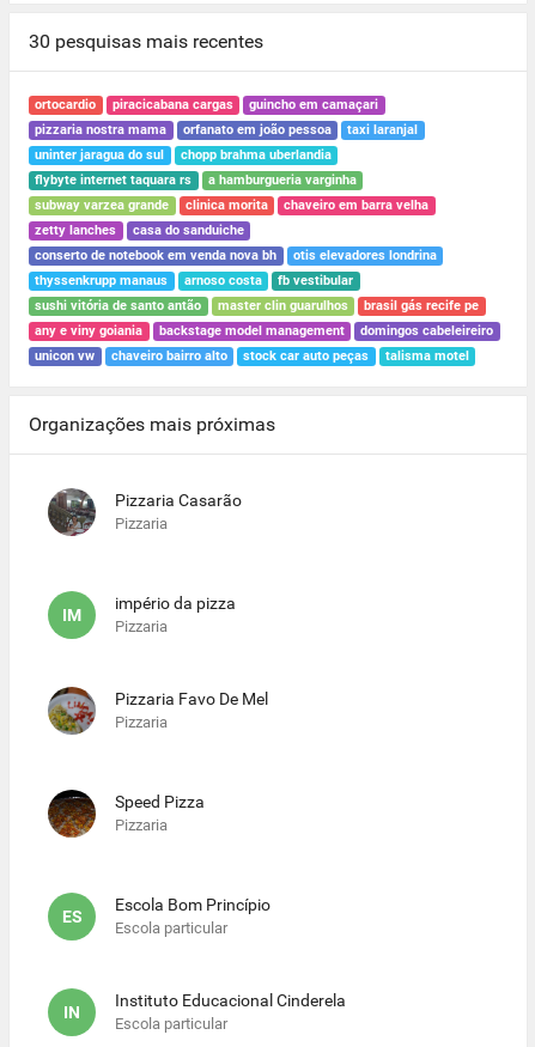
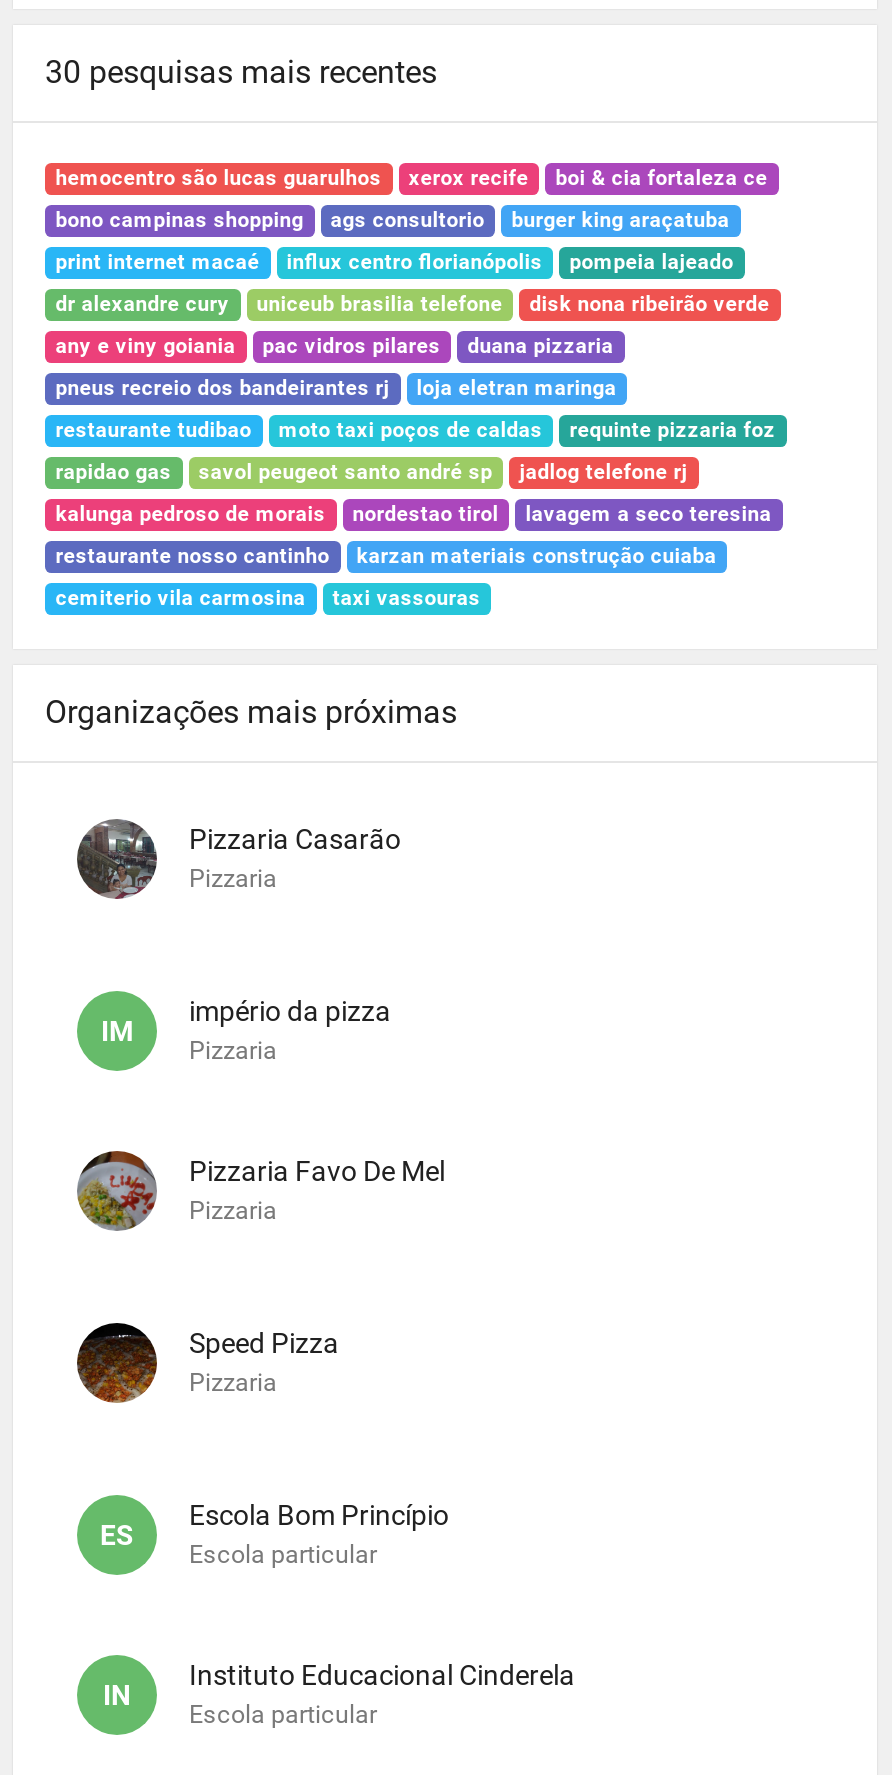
[35,97,479,314] ortocardio | piracicabana cargas | guincho em camaçari | pizzaria nostra mama | orfanato em joão pessoa | taxi laranjal | uninter jaragua do sul | chopp brahma uberlandia | flybyte internet taquara rs | a hamburgueria varginha | subway varzea grande | clinica morita | chaveiro em barra velha | zetty lanches | casa do sanduiche | conserto de notebook em venda nova bh | otis elevadores londrina | thyssenkrupp manaus | arnoso costa | fb vestibular | sushi vitória de santo antão | master clin guarulhos | brasil gás recife pe -> [55,165,769,317] hemocentro são lucas guarulhos | xerox recife | boi & cia fortaleza ce | bono campinas shopping | ags consultorio | burger king araçatuba | print internet macaé | influx centro florianópolis | pompeia lajeado | dr alexandre cury | uniceub brasilia telefone | disk nona ribeirão verde
[35,323,493,364] backstage model management | domingos cabeleireiro | unicon vw | chaveiro bairro alto | stock car auto peças | talisma motel -> [55,333,775,611] pac vidros pilares | duana pizzaria | pneus recreio dos bandeirantes rj | loja eletran maringa | restaurante tudibao | moto taxi poços de caldas | requinte pizzaria foz | rapidao gas | savol peugeot santo andré sp | jadlog telefone rj | kalunga pedroso de morais | nordestao tirol | lavagem a seco teresina | restaurante nosso cantinho | karzan materiais construção cuiaba | cemiterio vila carmosina | taxi vassouras
moved [35,323,143,339] -> [55,333,235,359]: any e viny goiania

